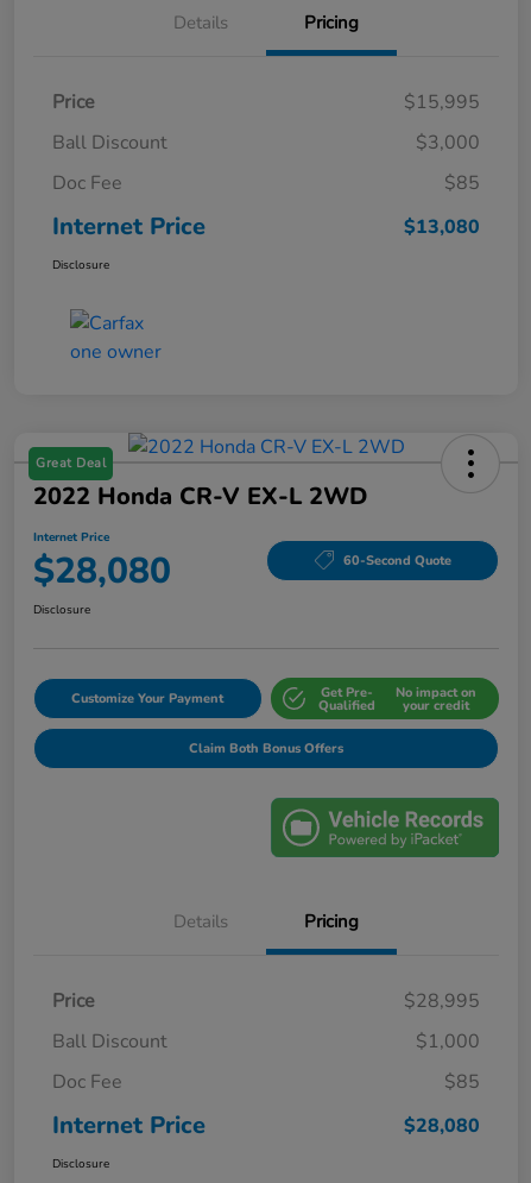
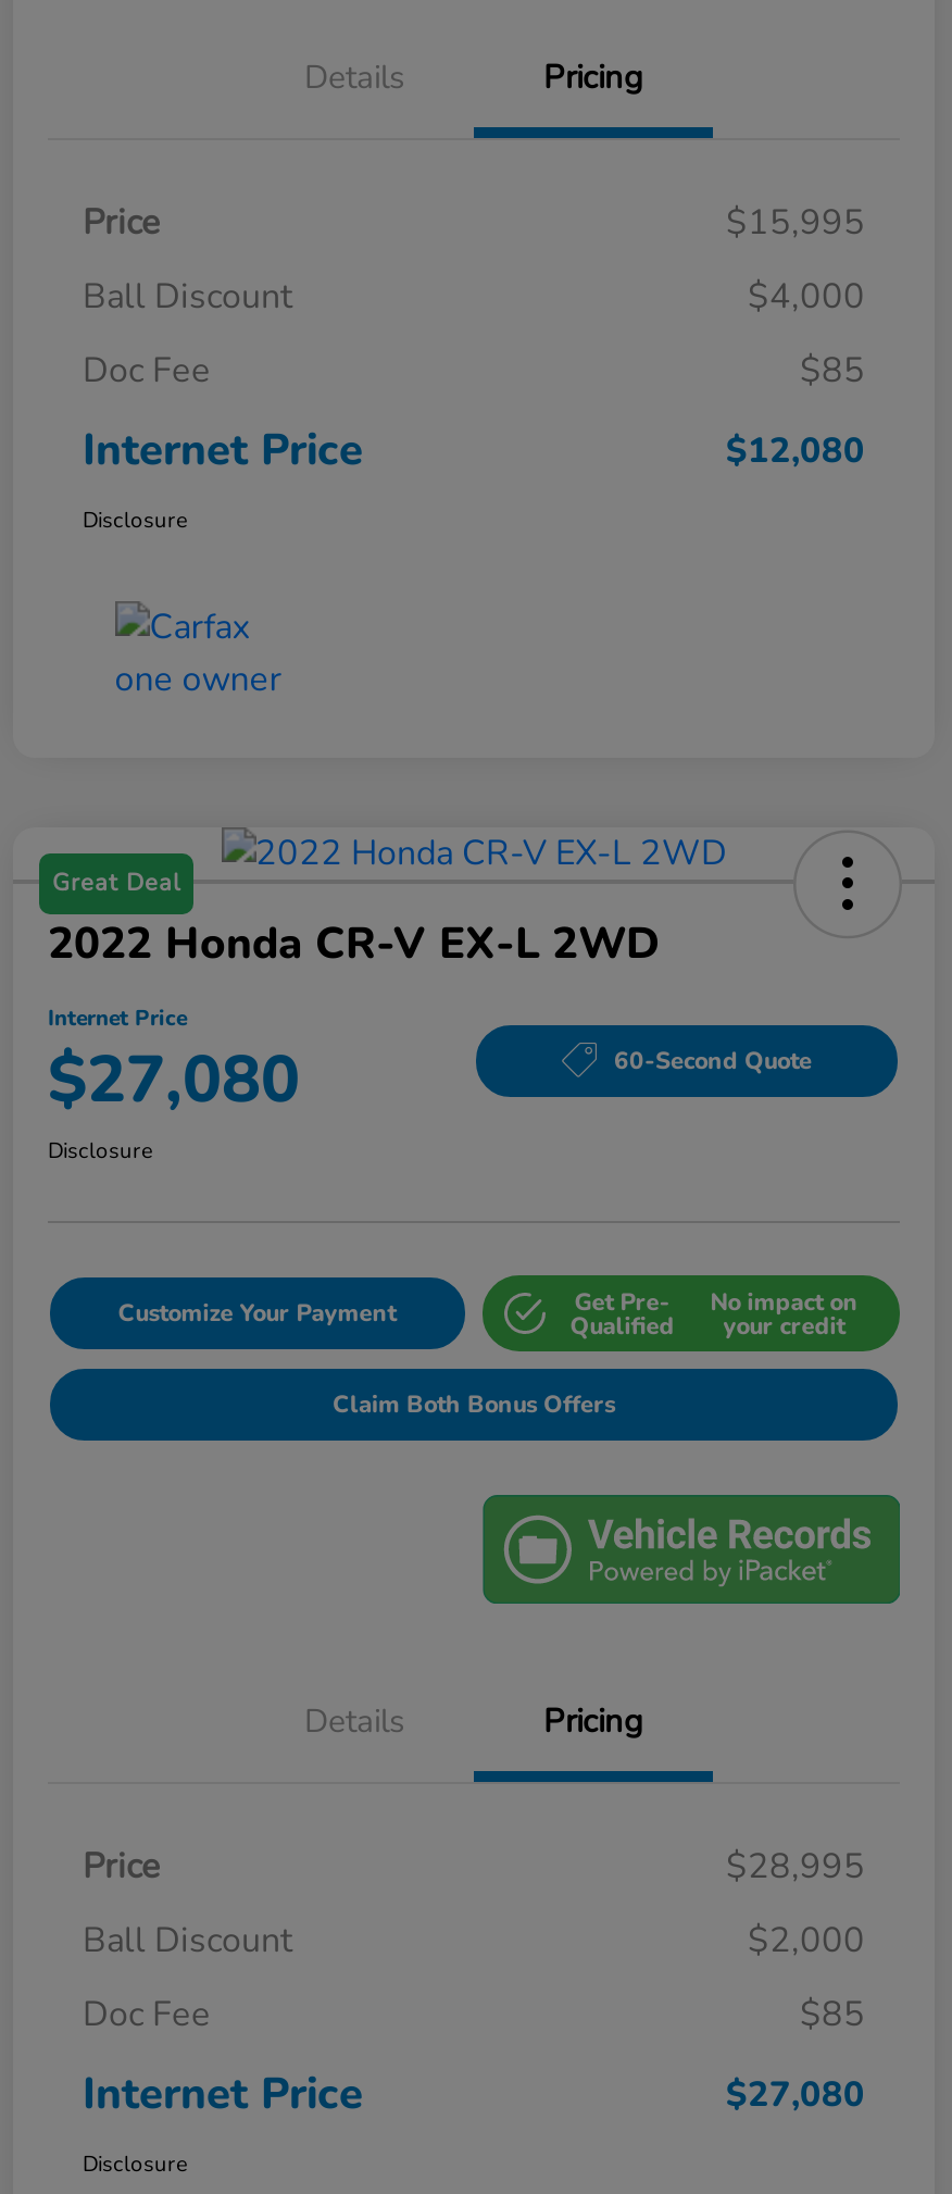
[416,130,480,156] $3,000 -> [748,273,865,321] $4,000
[404,214,480,240] $13,080 -> [726,427,865,475] $12,080
[33,547,171,596] $28,080 -> [48,1036,300,1125] $27,080
[416,1028,480,1054] $1,000 -> [748,1917,865,1964] $2,000
[404,1113,480,1139] $28,080 -> [726,2071,865,2119] $27,080

